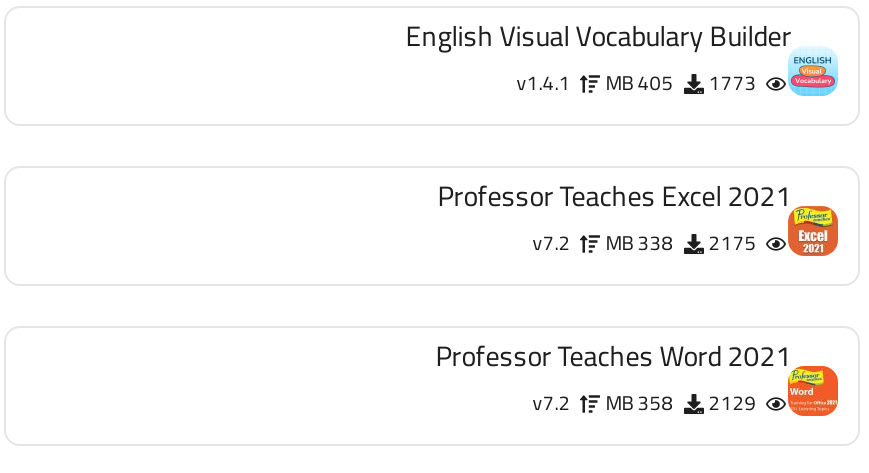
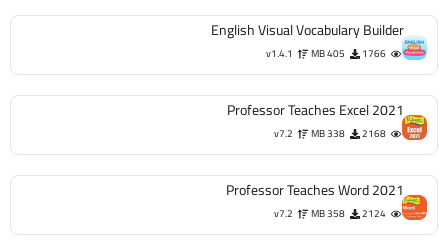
[708,64,756,102] 1773 -> [362,44,386,63] 1766
[708,224,756,262] 2175 -> [362,124,386,143] 2168
[708,384,756,422] 2129 -> [362,204,386,223] 2124

